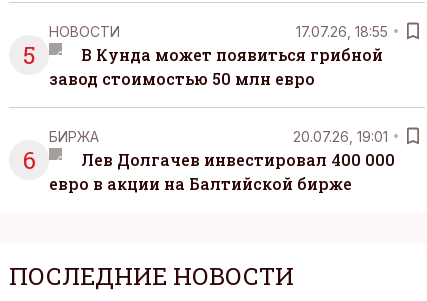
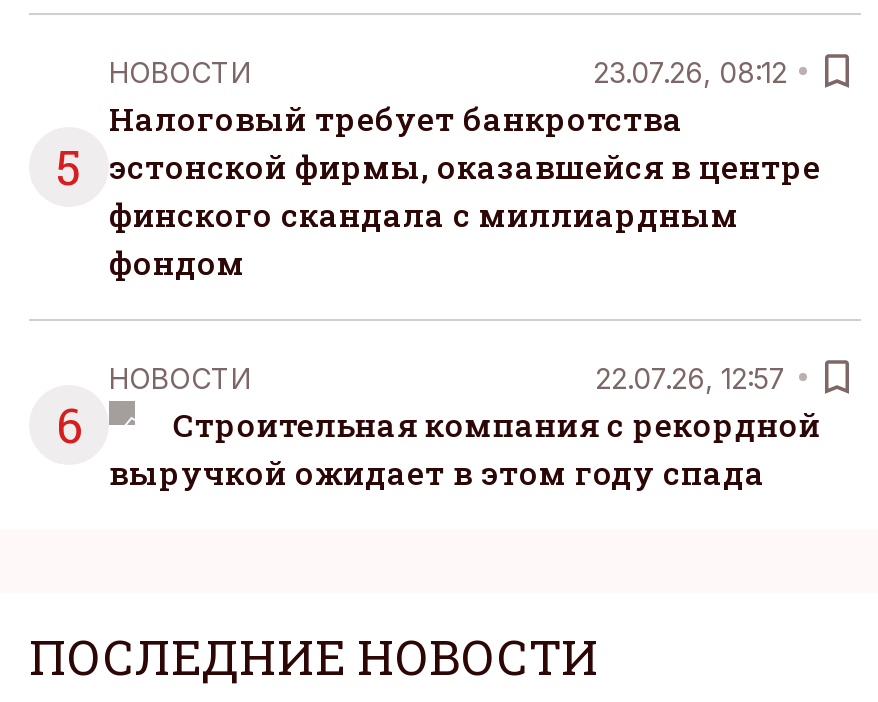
[49,22,388,89] 17.07.26, 18:55 | В Кунда может появиться грибной | завод стоимостью 50 млн евро -> [109,54,821,283] 23.07.26, 08:12 | Налоговый требует банкротства | эстонской фирмы, оказавшейся в центре | финского скандала с миллиардным | фондом
[49,127,395,194] БИРЖА | 20.07.26, 19:01 | Лев Долгачев инвестировал 400 000 | евро в акции на Балтийской бирже -> [109,360,821,493] НОВОСТИ | 22.07.26, 12:57 | Строительная компания с рекордной | выручкой ожидает в этом году спада

